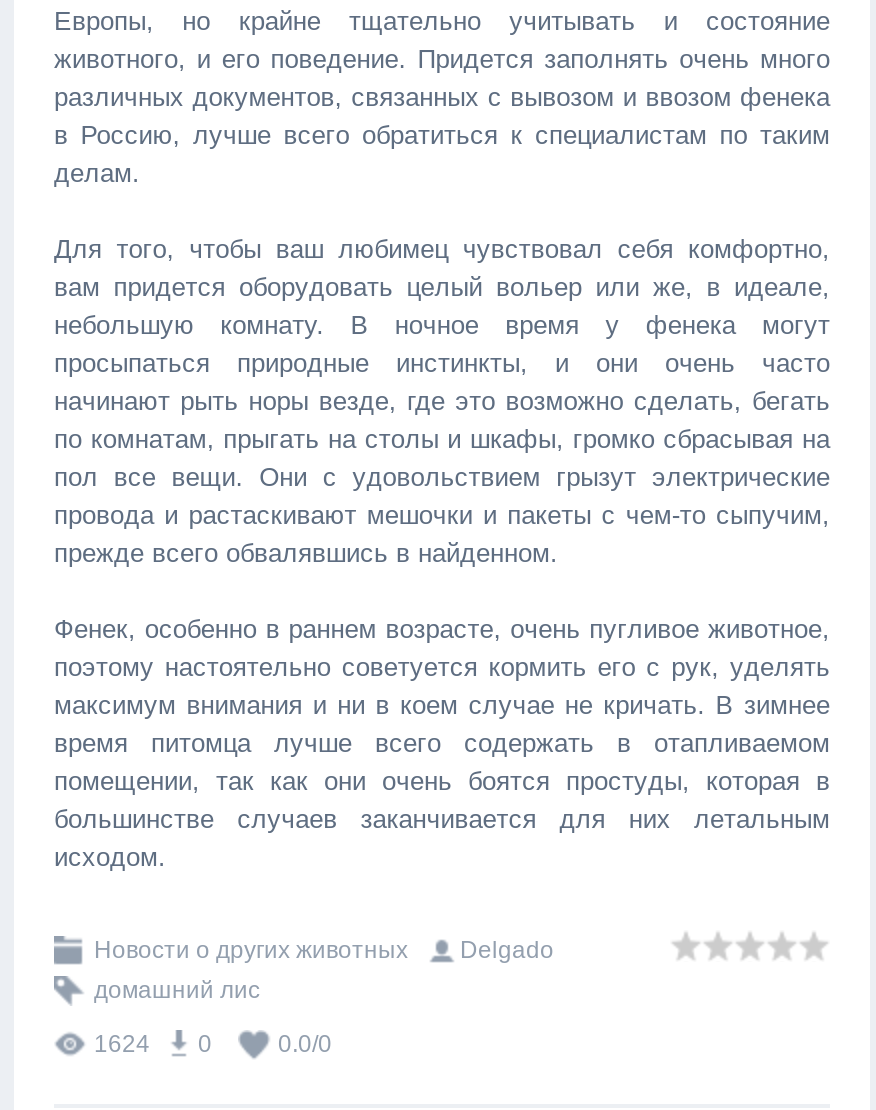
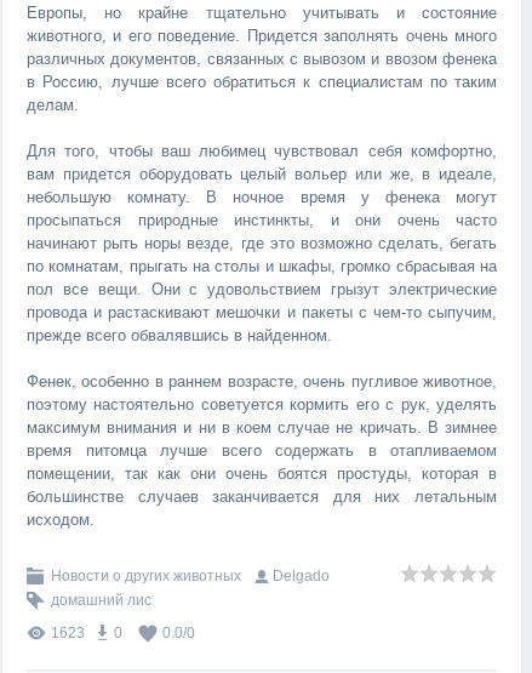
[94,1030,212,1058] 1624 0 -> [51,624,122,641] 1623 0

